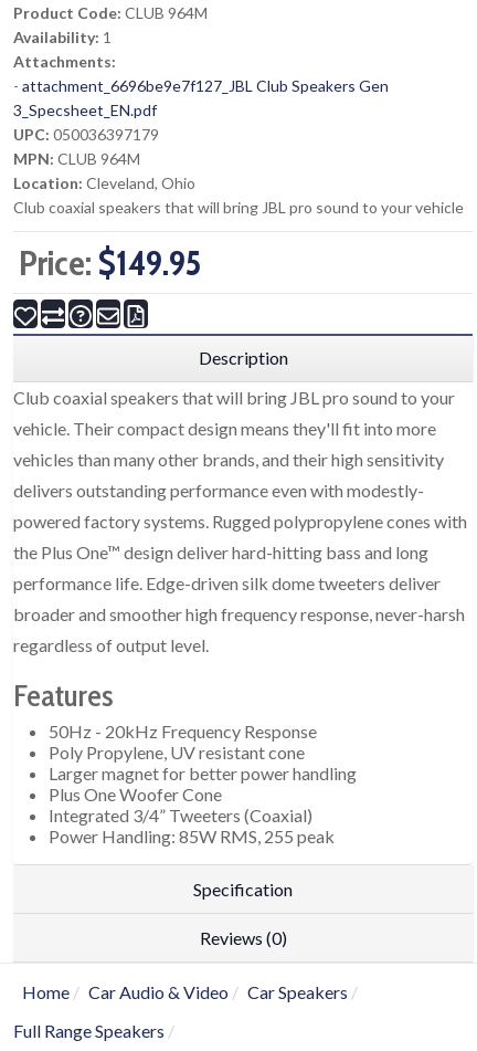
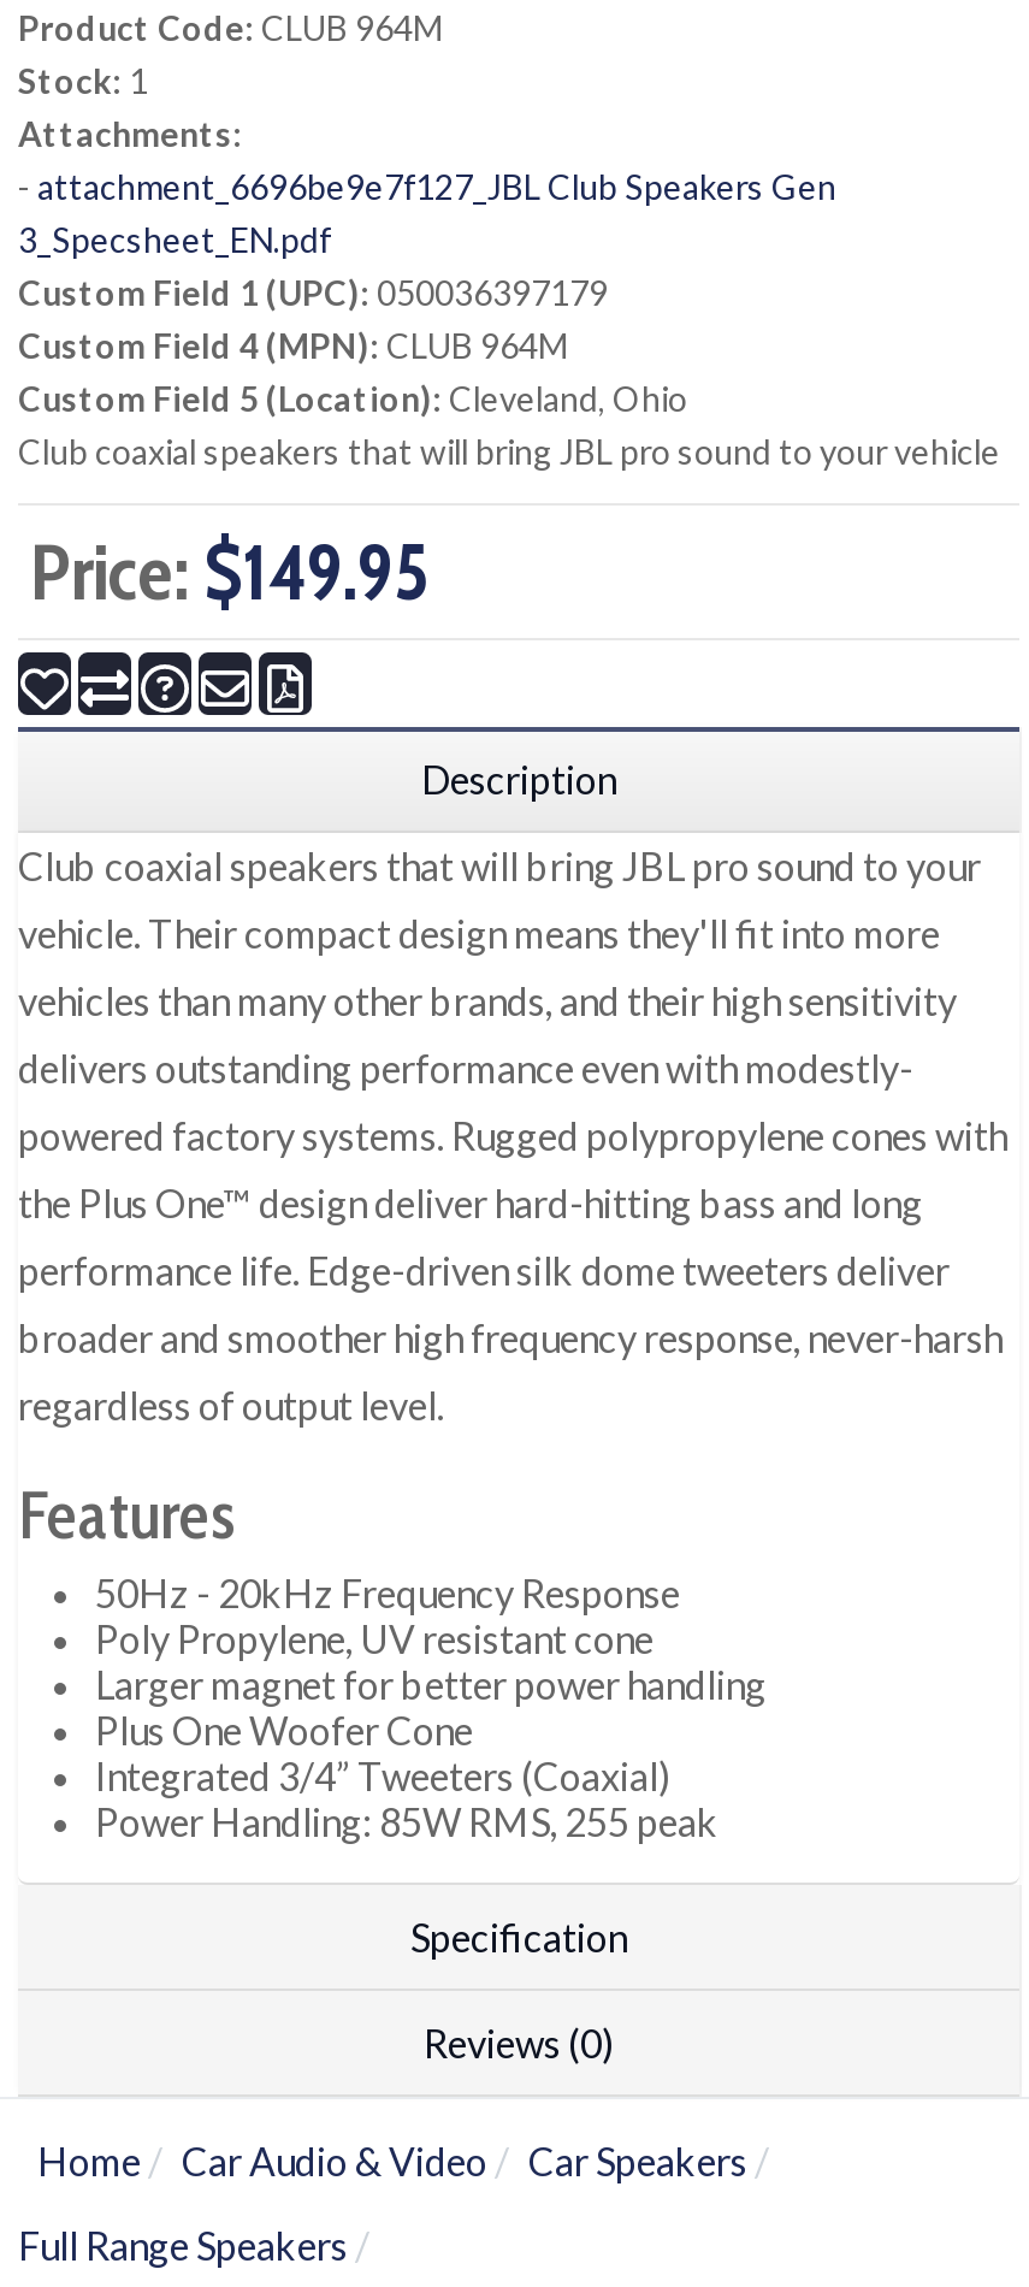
[13,28,112,47] Availability: 1 -> [18,61,148,102] Stock: 1
[13,125,195,193] UPC: 050036397179 | MPN: CLUB 964M | Location: Cleveland, Ohio -> [18,273,687,420] Custom Field 1 (UPC): 050036397179 | Custom Field 4 (MPN): CLUB 964M | Custom Field 5 (Location): Cleveland, Ohio

